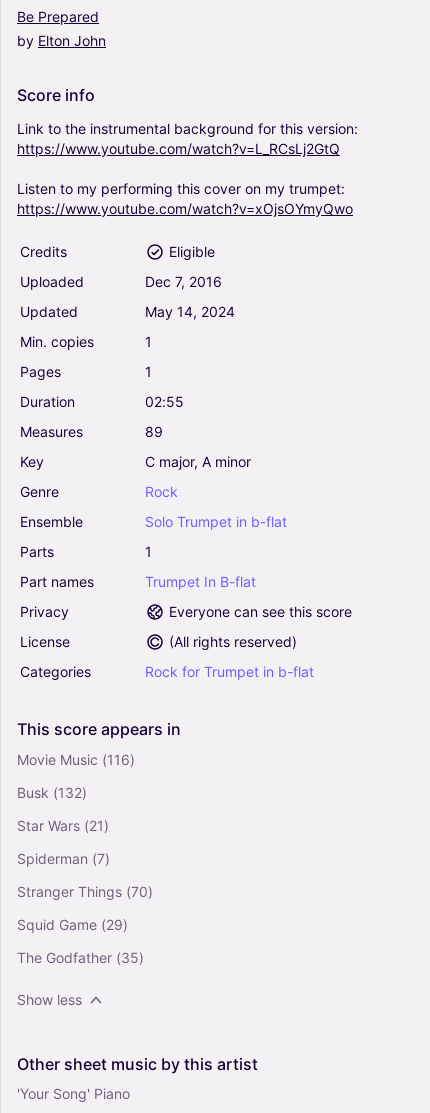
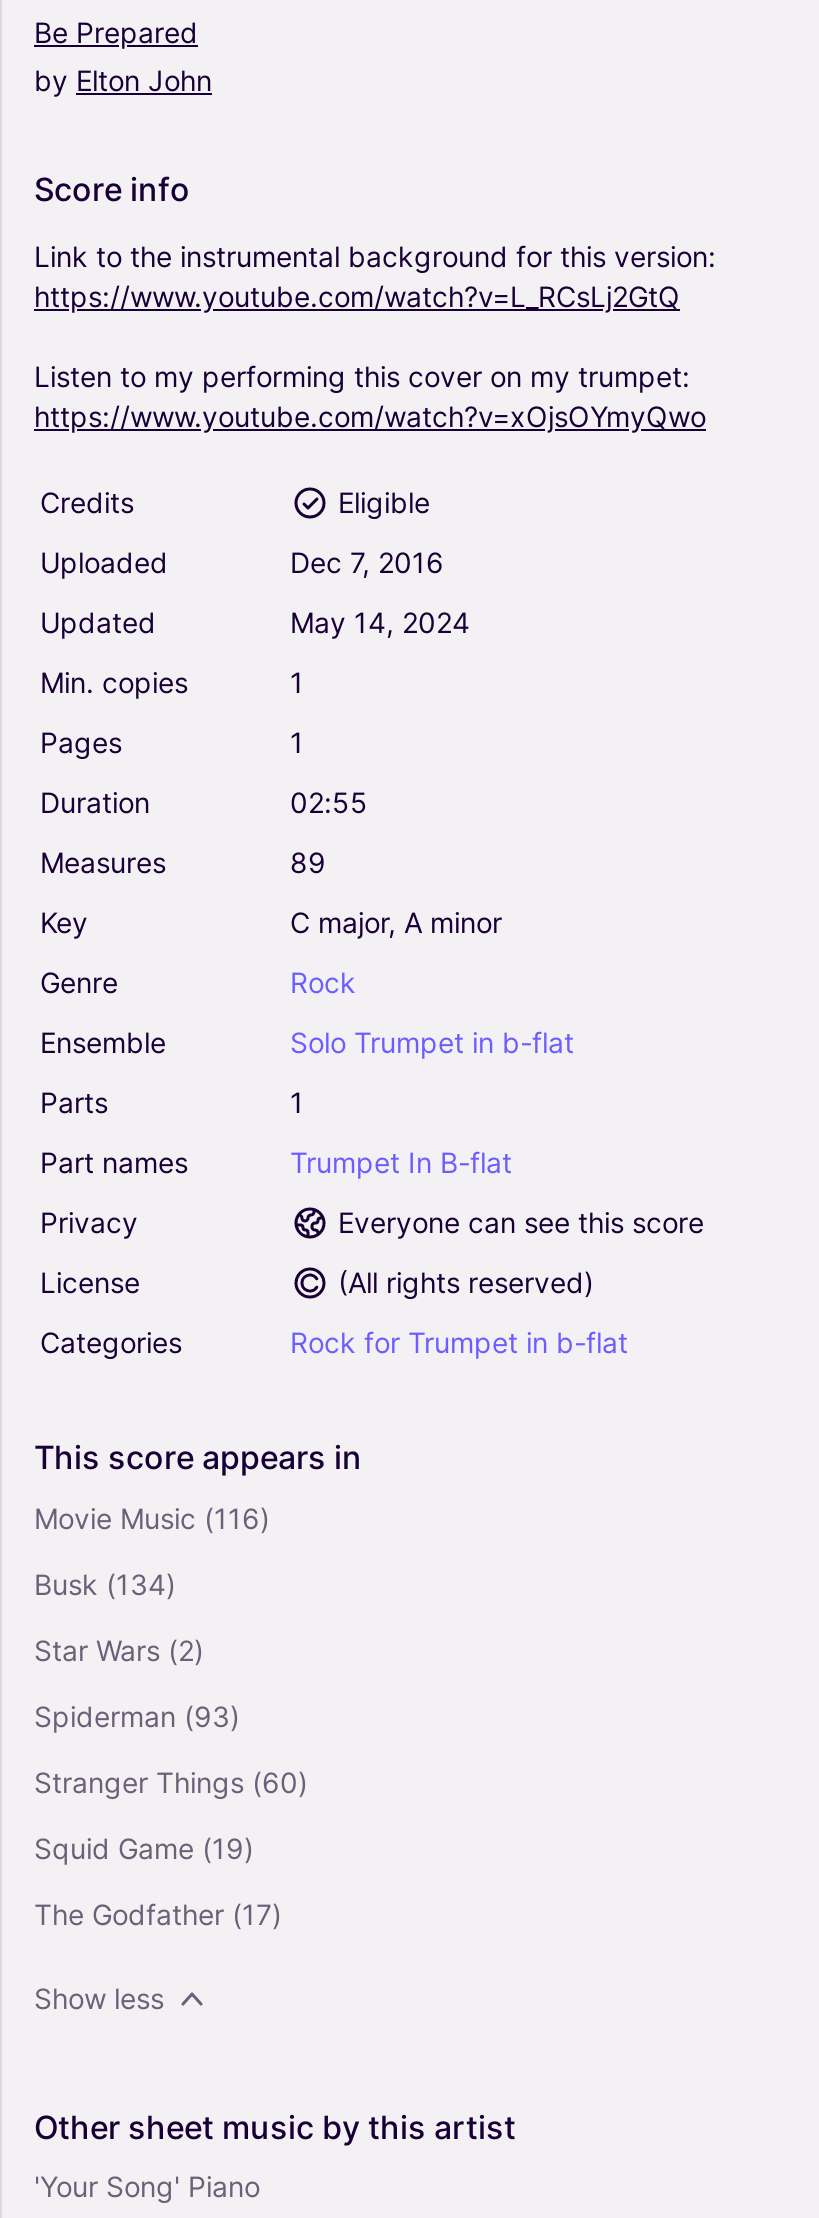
[17,784,87,801] Busk (132) -> [34,1567,176,1601] Busk (134)
[17,817,109,834] Star Wars (21) -> [34,1633,204,1667] Star Wars (2)
[17,850,110,867] Spiderman (7) -> [34,1699,240,1733] Spiderman (93)
[17,883,153,900] Stranger Things (70) -> [34,1765,308,1799] Stranger Things (60)
[17,916,128,933] Squid Game (29) -> [34,1831,254,1865] Squid Game (19)
[17,949,144,966] The Godfather (35) -> [34,1897,282,1931] The Godfather (17)

